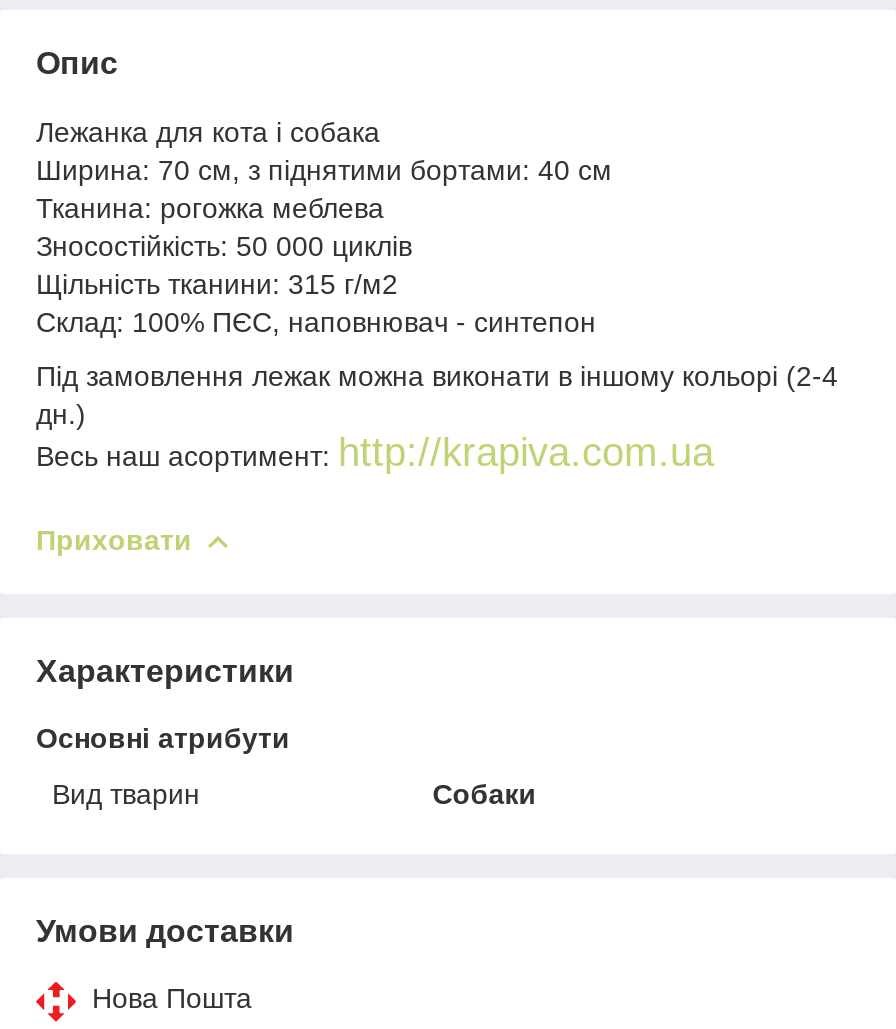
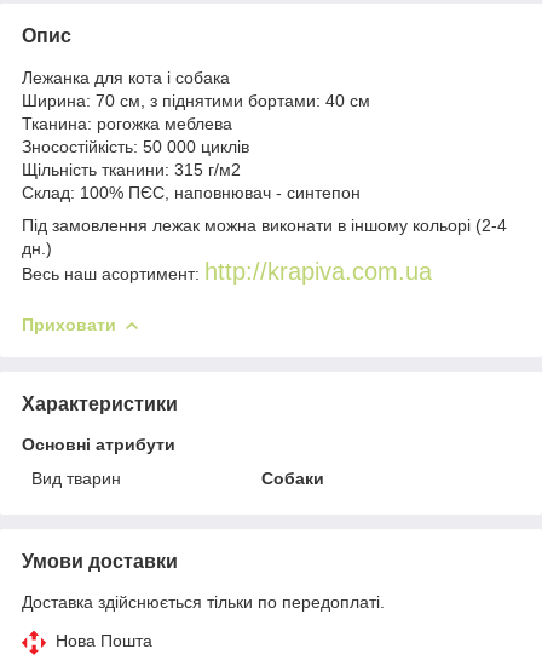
none -> [22,592,385,611] Доставка здійснюється тільки по передоплаті.

